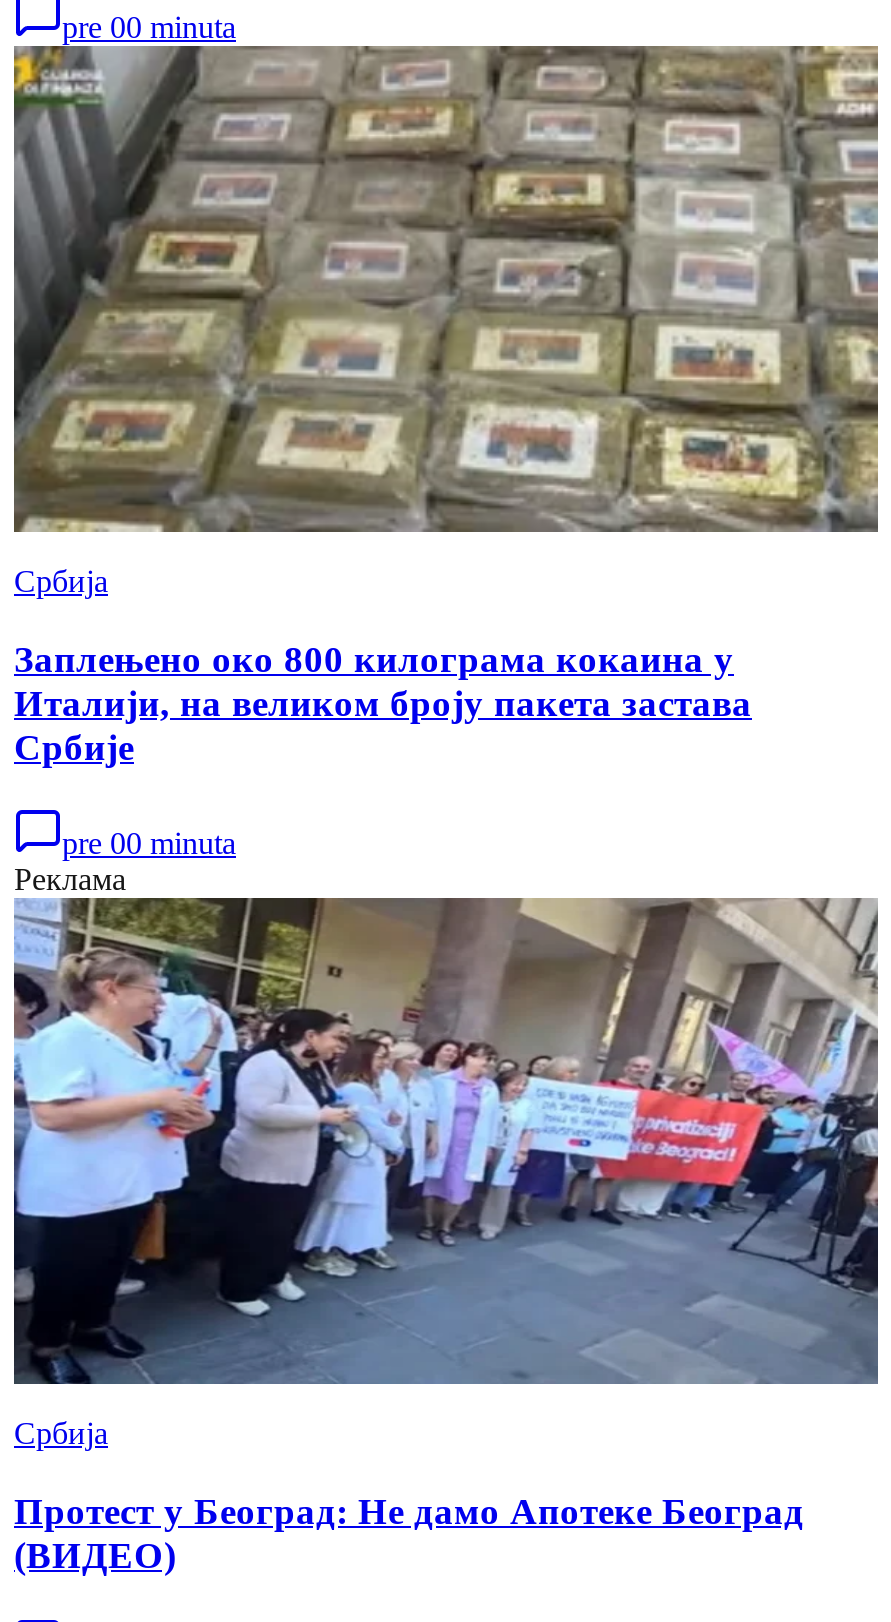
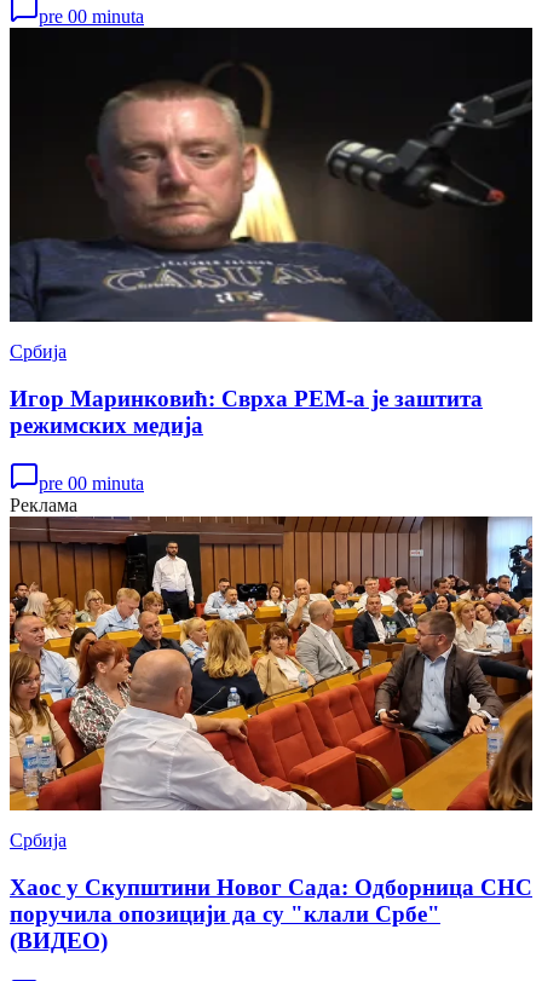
[12,44,880,534] [image] -> [8,27,534,323] [image]
[14,637,752,767] Заплењено око 800 килограма кокаина у | Италији, на великом броју пакета застава | Србије -> [10,385,483,437] Игор Маринковић: Сврха РЕМ-а је заштита | режимских медија
moved [14,827,236,1451] -> [10,473,144,851]: pre 00 minuta | Реклама | Србија
[12,898,880,1386] [image] -> [8,517,534,812] [image]
[14,1490,804,1532] Протест у Београд: Не дамо Апотеке Београд -> [10,875,532,927] Хаос у Скупштини Новог Сада: Одборница СНС | поручила опозицији да су "клали Србе"

